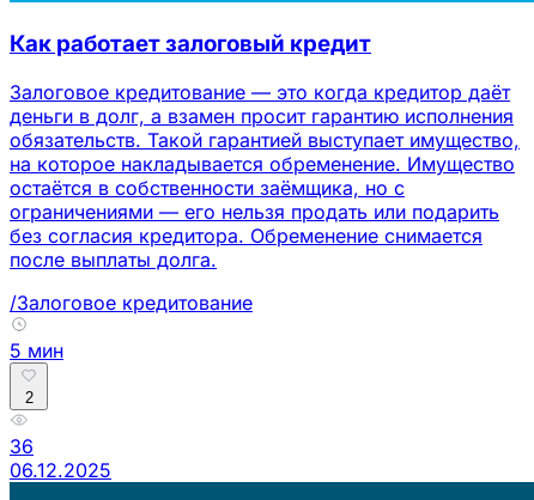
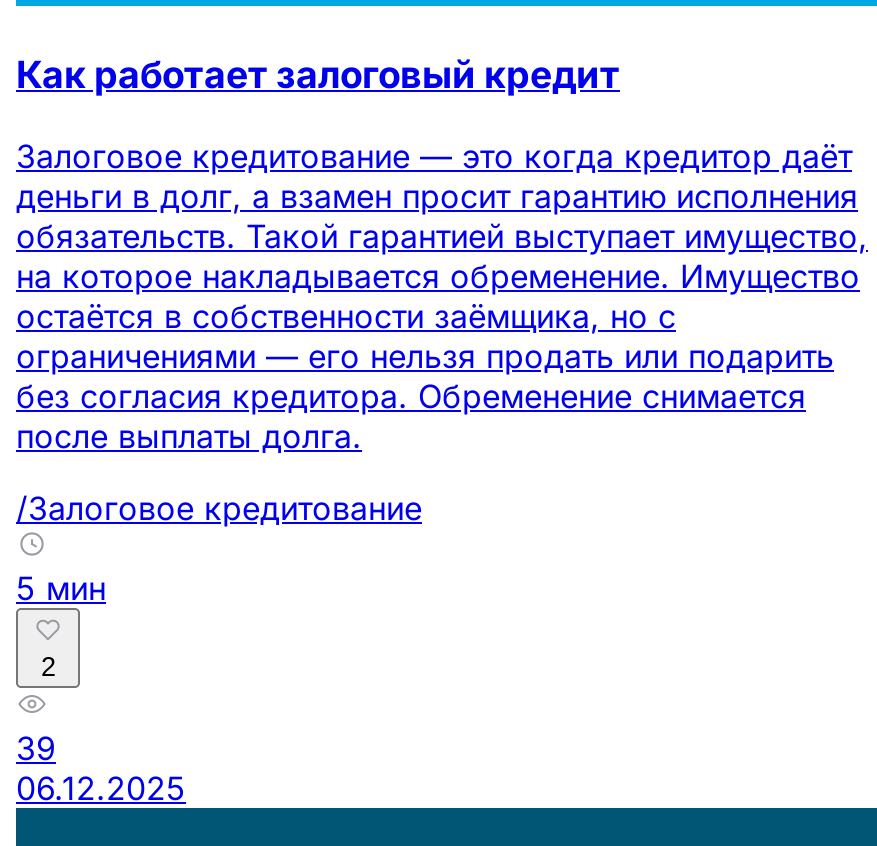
[10,434,34,458] 36 -> [16,728,56,768] 39

